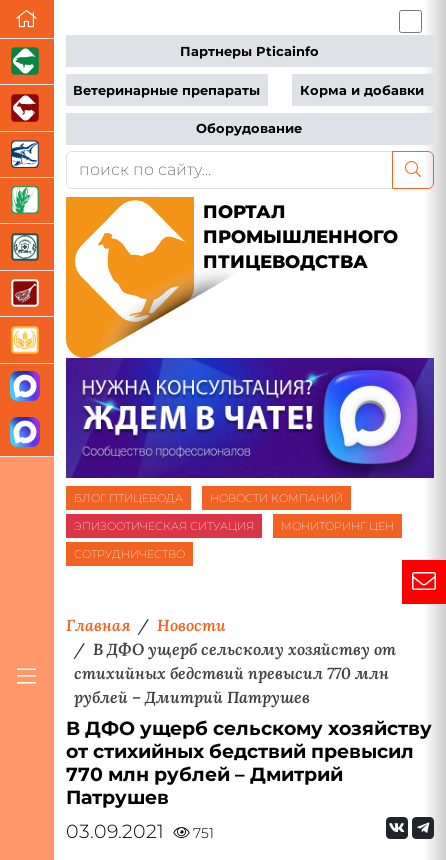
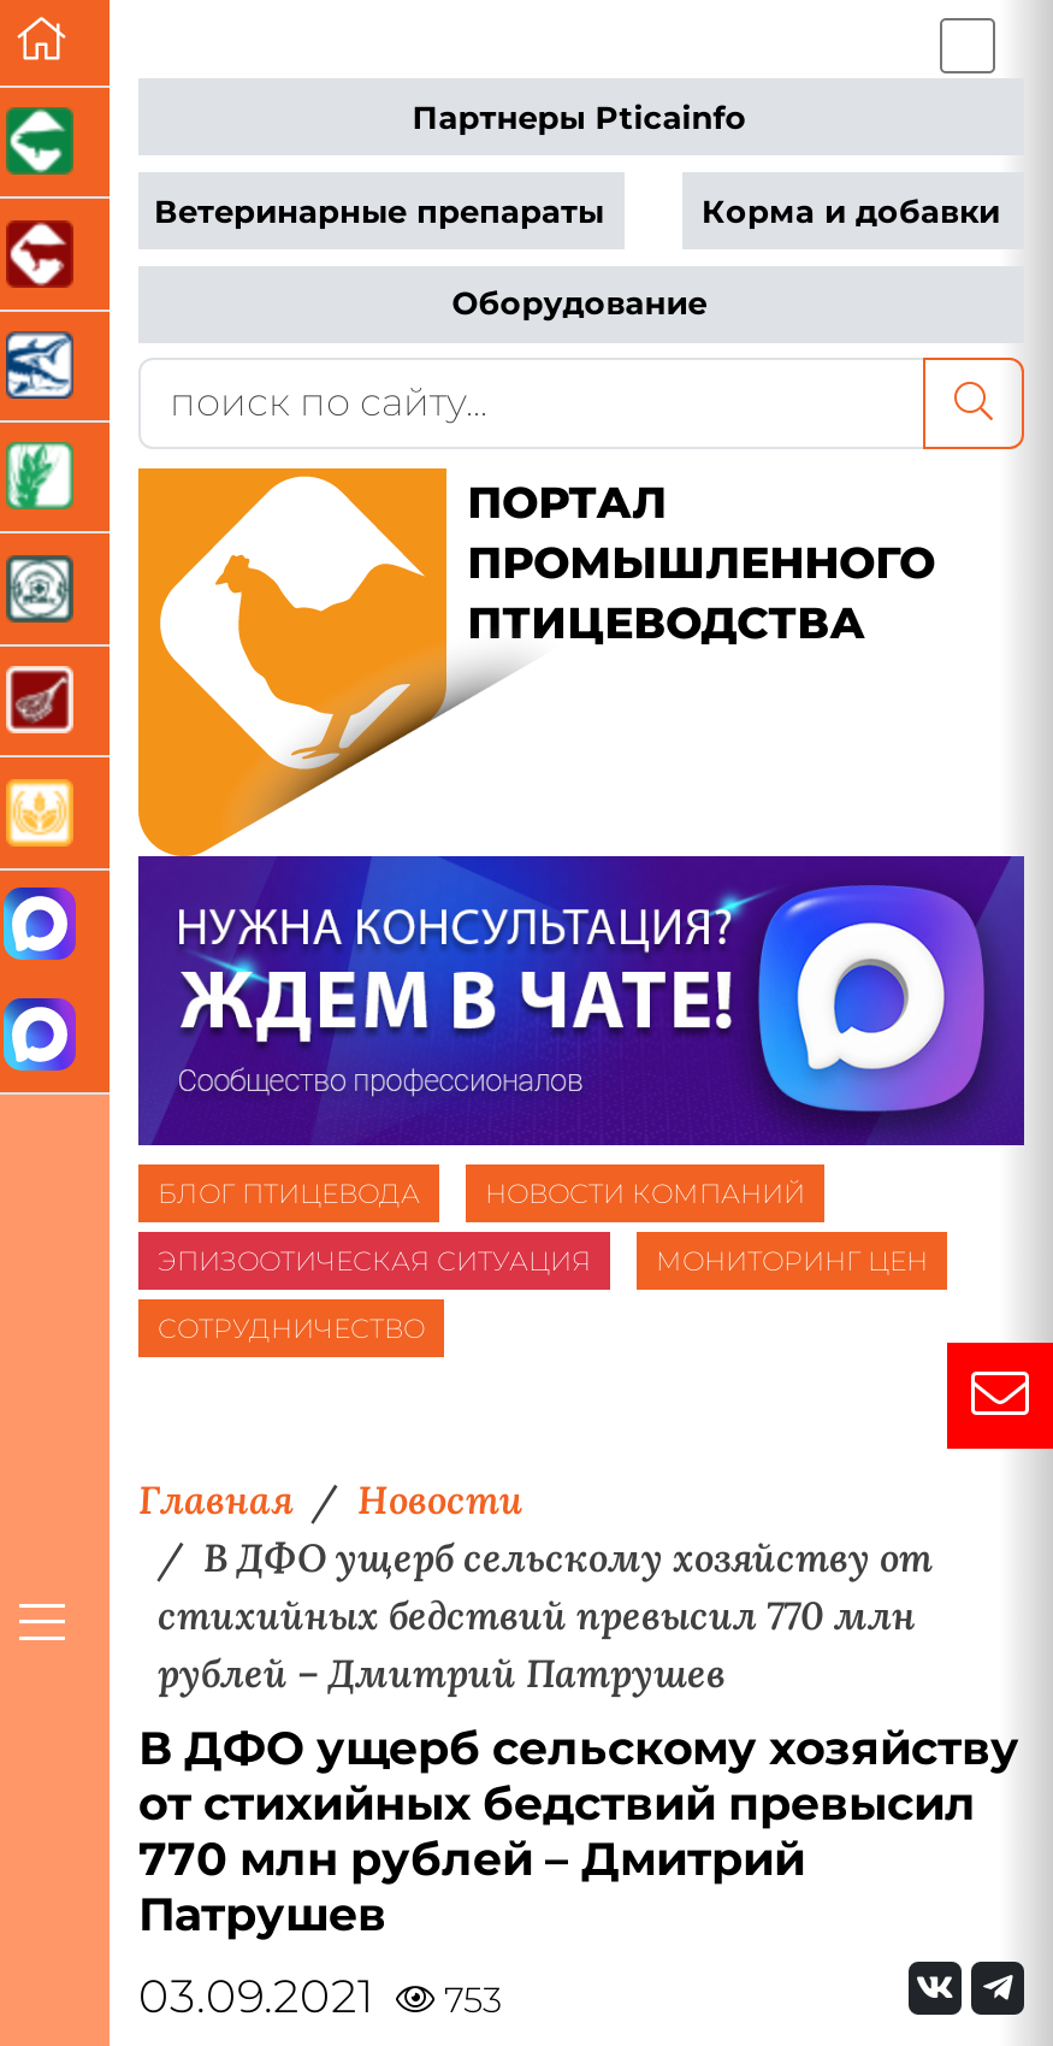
[66,819,214,843] 03.09.2021 751 -> [138,1967,502,2025] 03.09.2021 753

